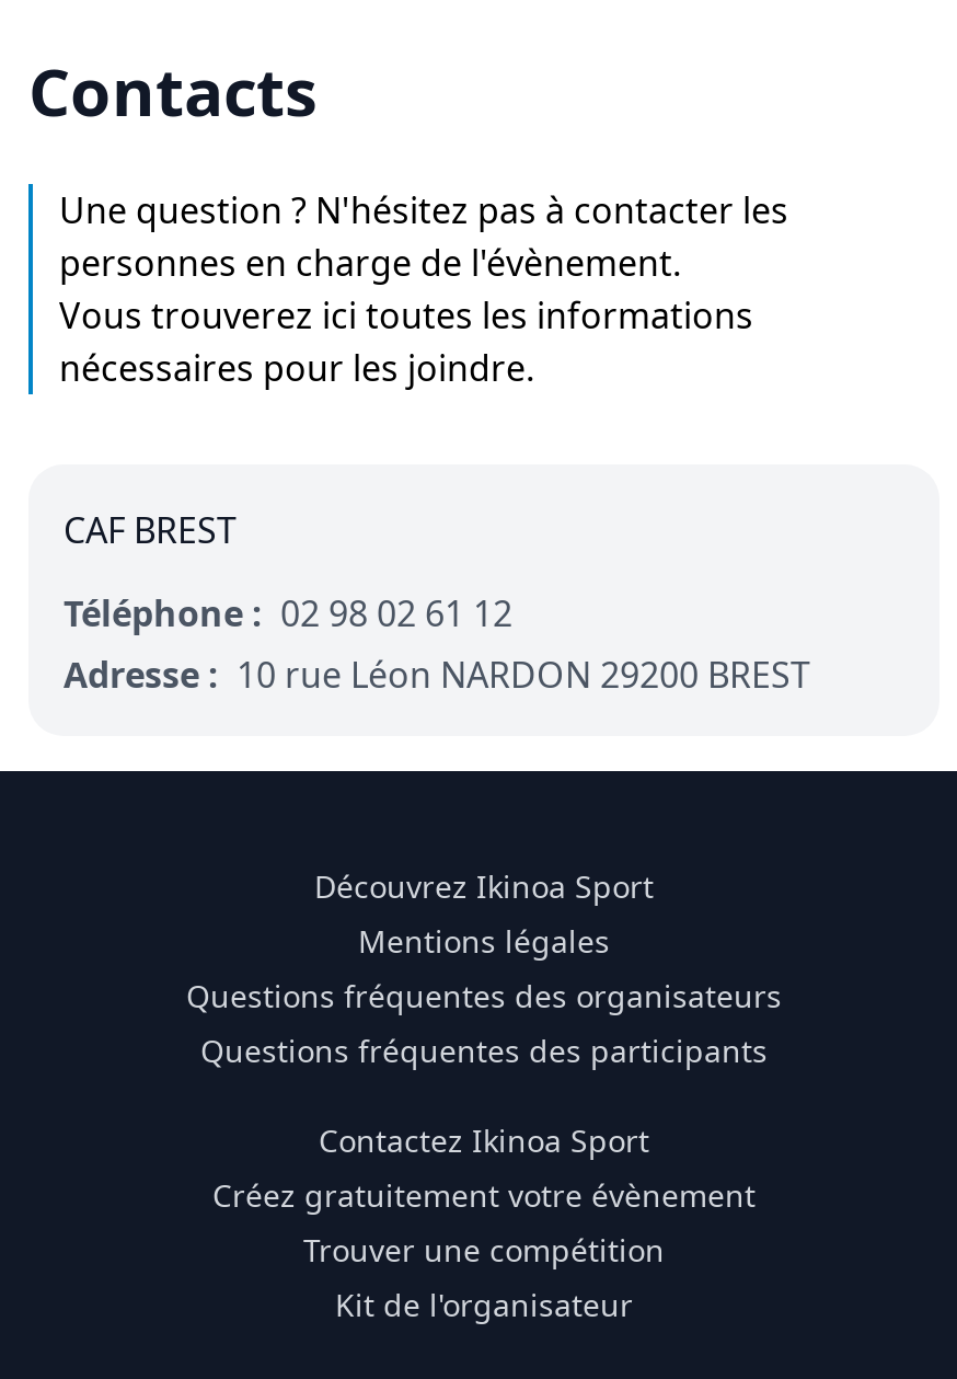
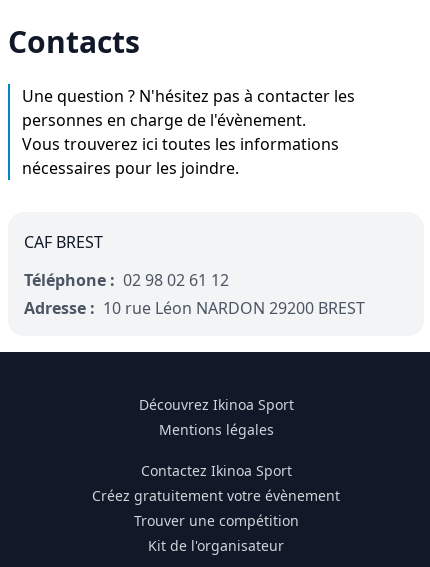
[186,975,782,1071] Questions fréquentes des organisateurs | Questions fréquentes des participants -> none

